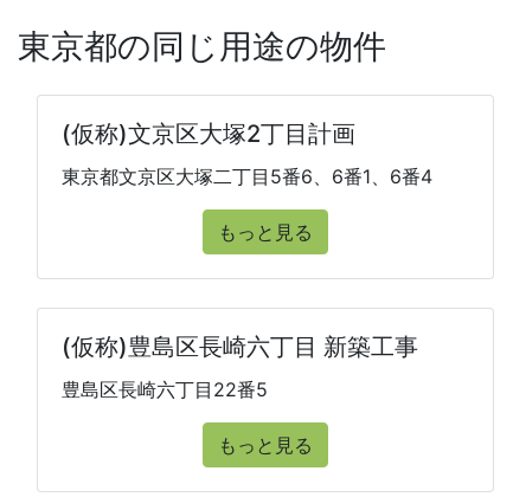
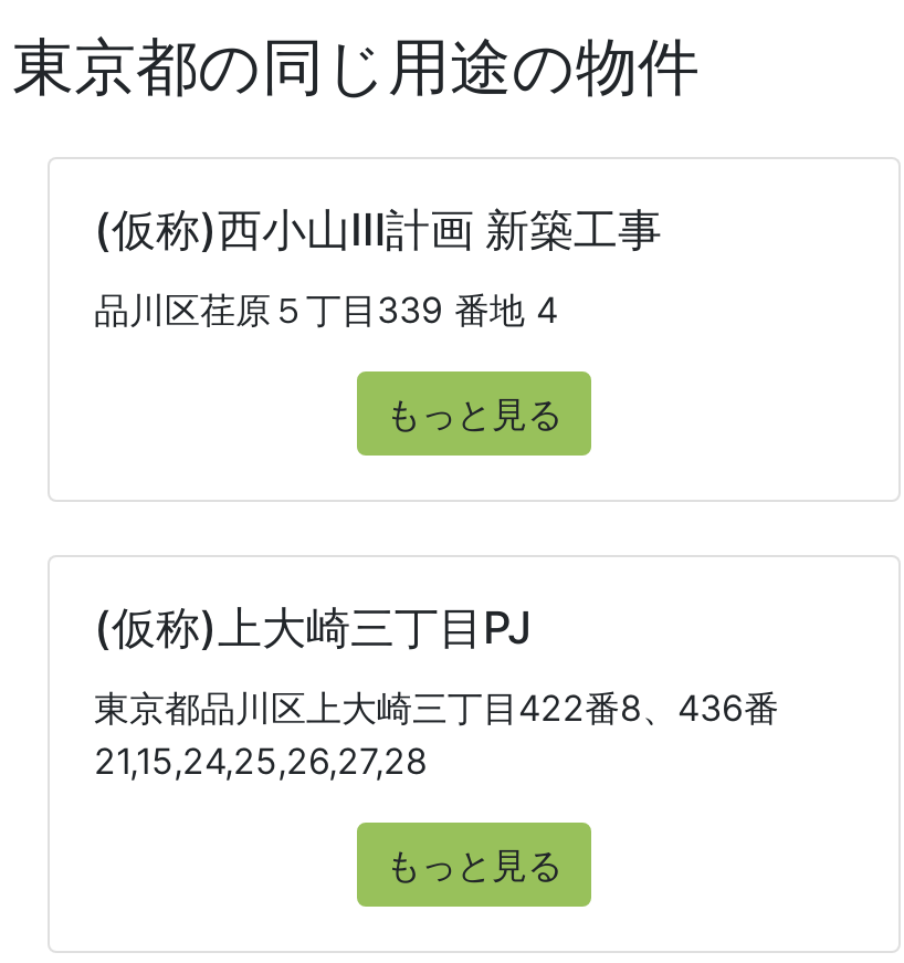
[62,120,355,148] (仮称)文京区大塚2丁目計画 -> [94,203,662,257] (仮称)西小山Ⅲ計画 新築工事
[62,164,432,188] 東京都文京区大塚二丁目5番6、6番1、6番4 -> [94,287,558,332] 品川区荏原５丁目339 番地 4
[62,333,418,361] (仮称)豊島区長崎六丁目 新築工事 -> [94,601,532,655] (仮称)上大崎三丁目PJ
[62,377,268,401] 豊島区長崎六丁目22番5 -> [94,685,779,783] 東京都品川区上大崎三丁目422番8、436番 | 21,15,24,25,26,27,28

